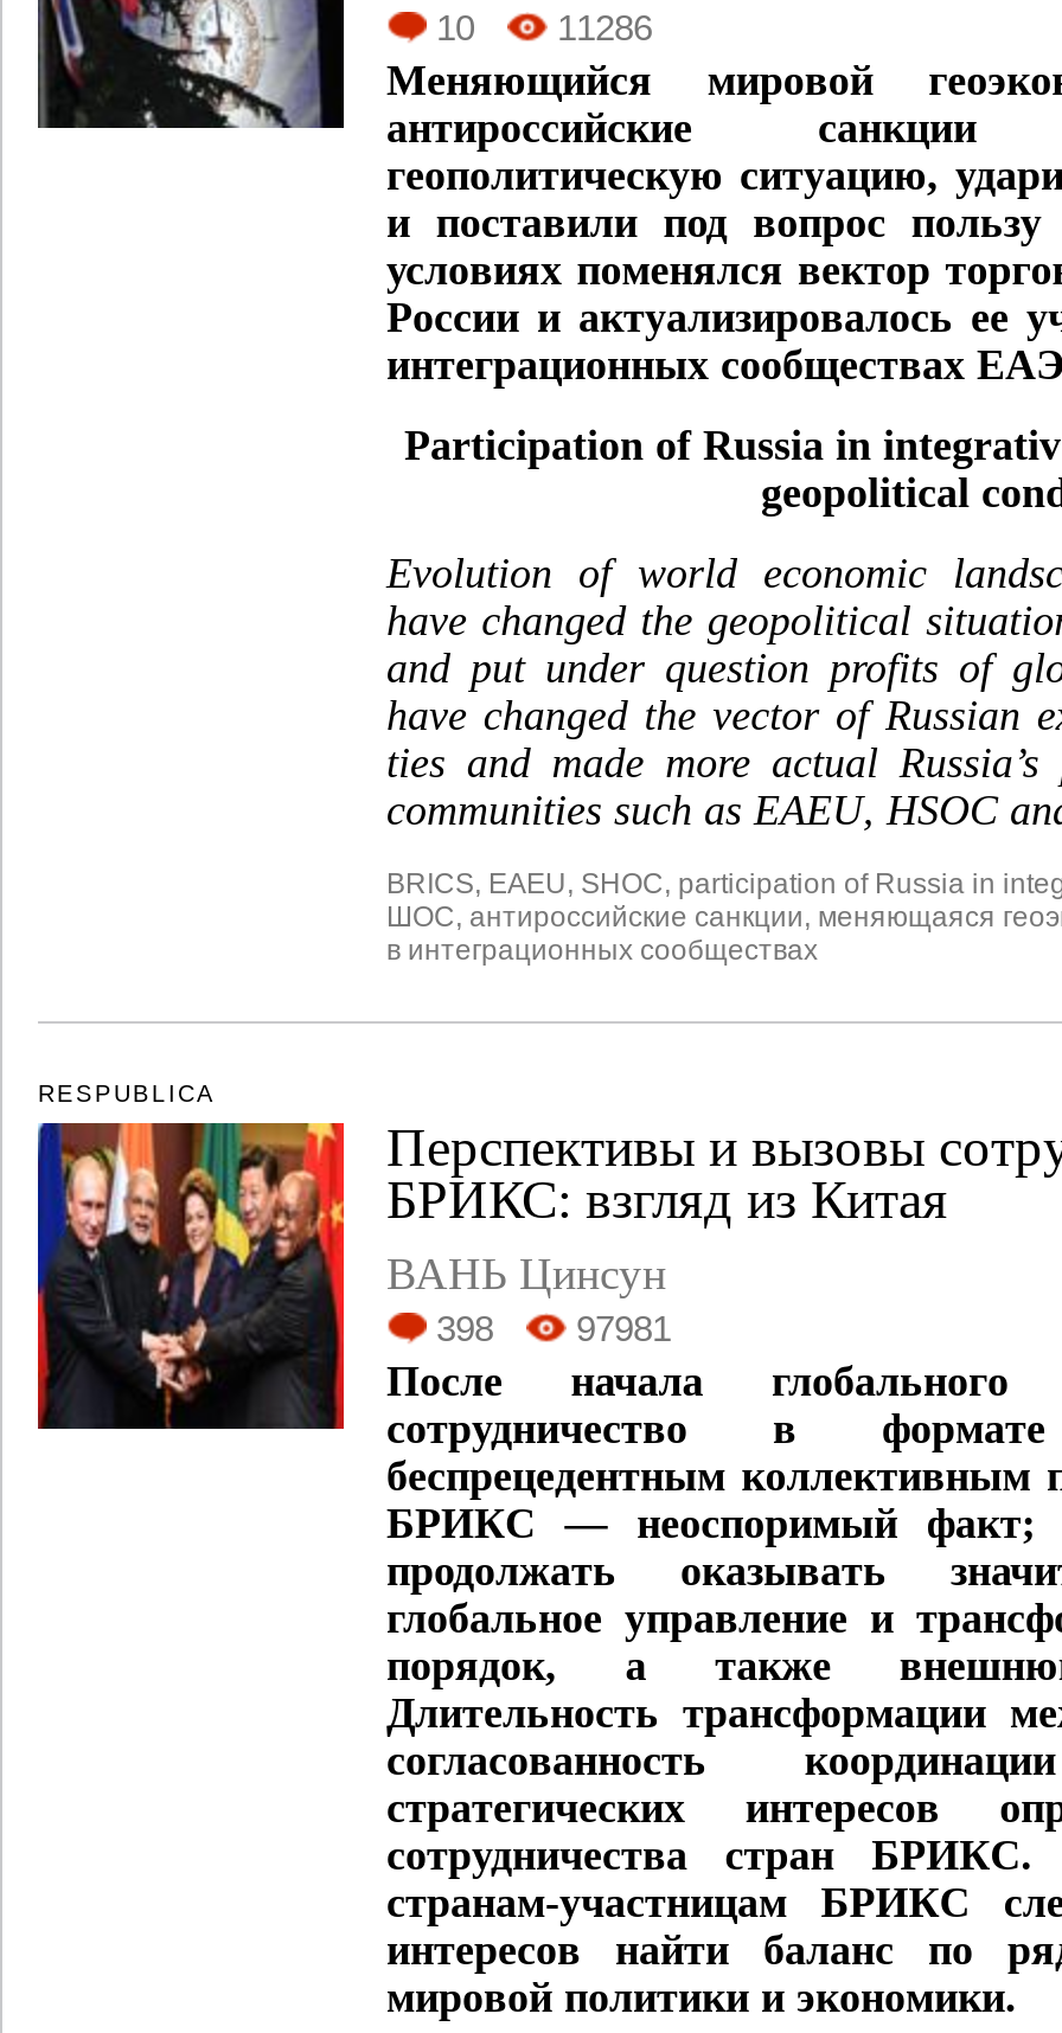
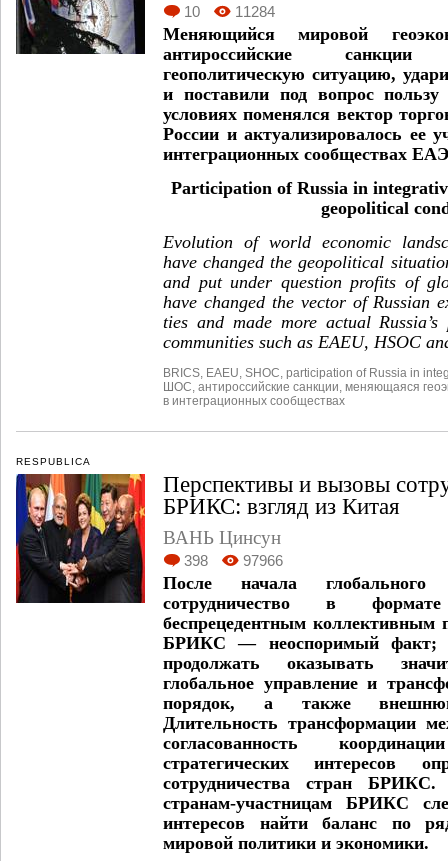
[557,8,652,48] 11286 -> [235,3,275,20] 11284
[576,1309,671,1349] 97981 -> [243,552,283,569] 97966

